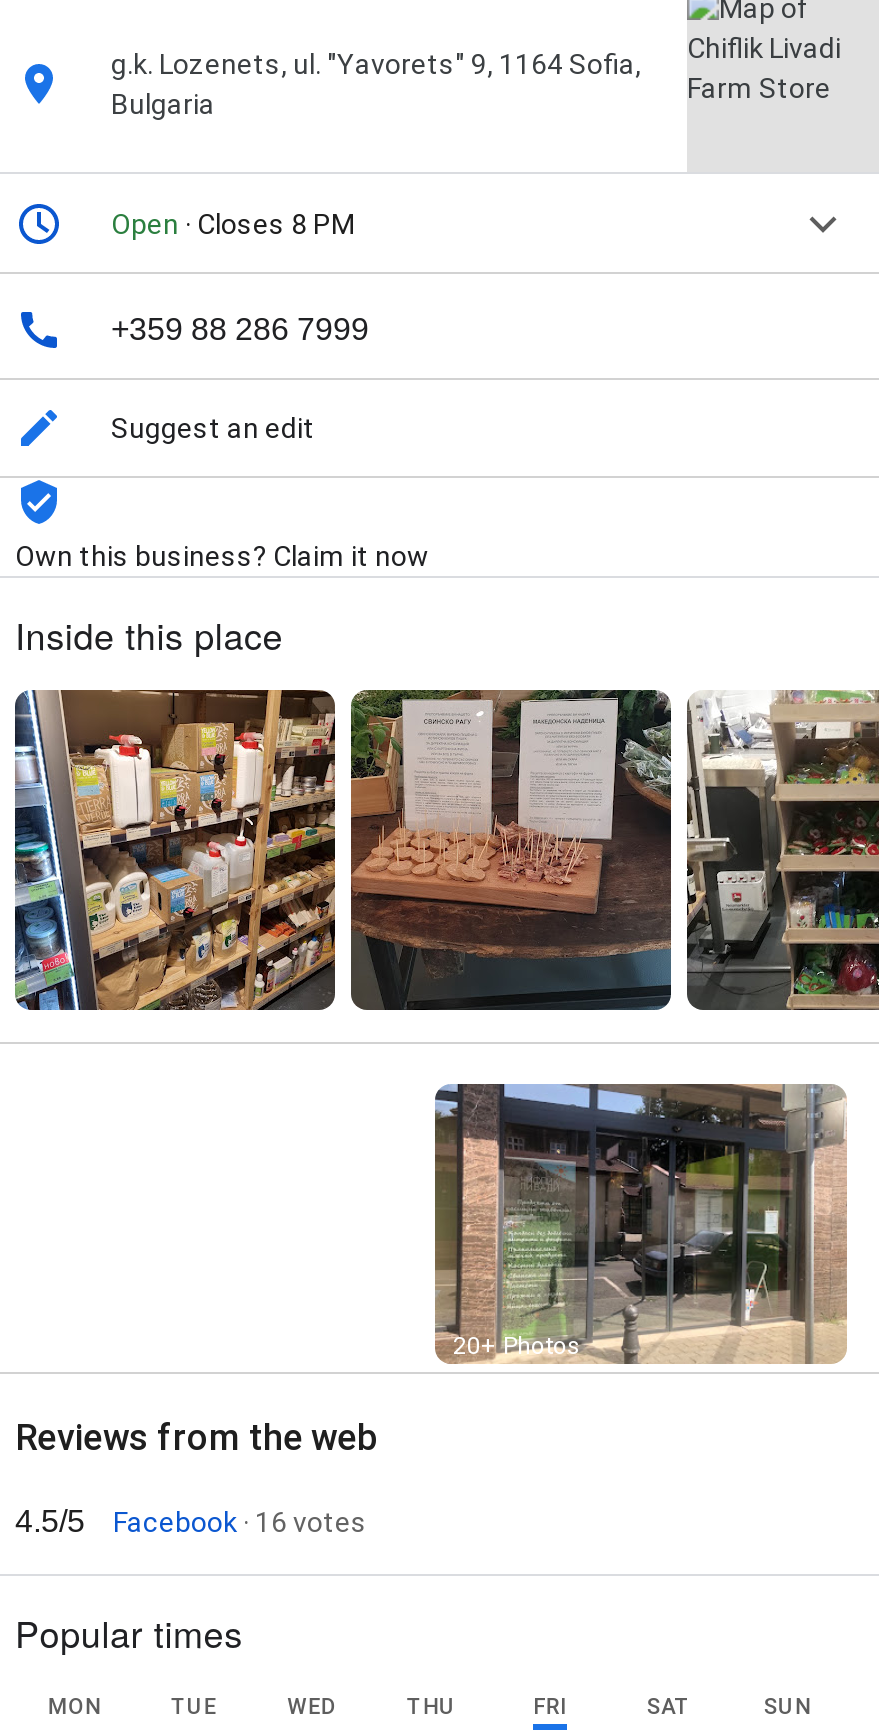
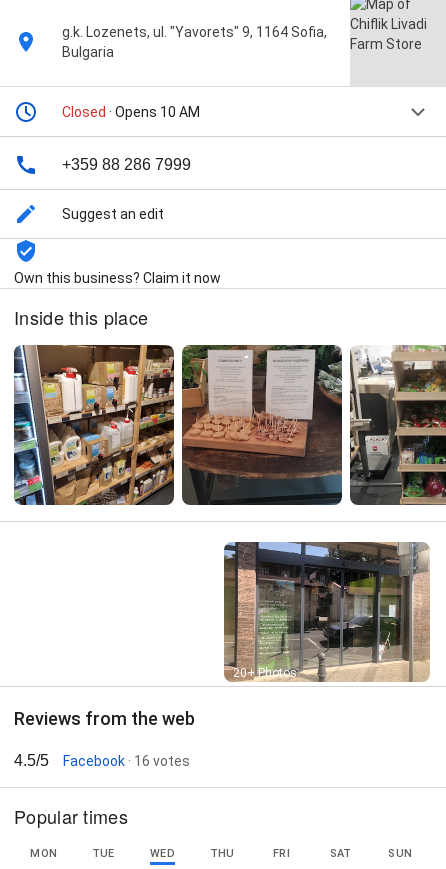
[111,208,355,240] Open · Closes 8 PM -> [62,104,200,120] Closed · Opens 10 AM

